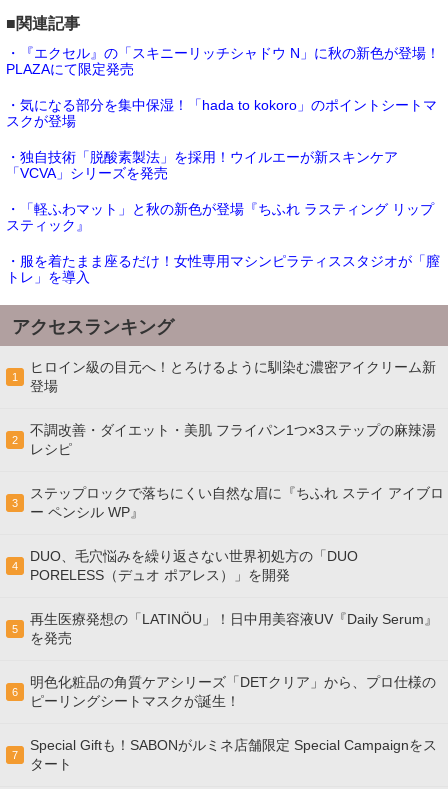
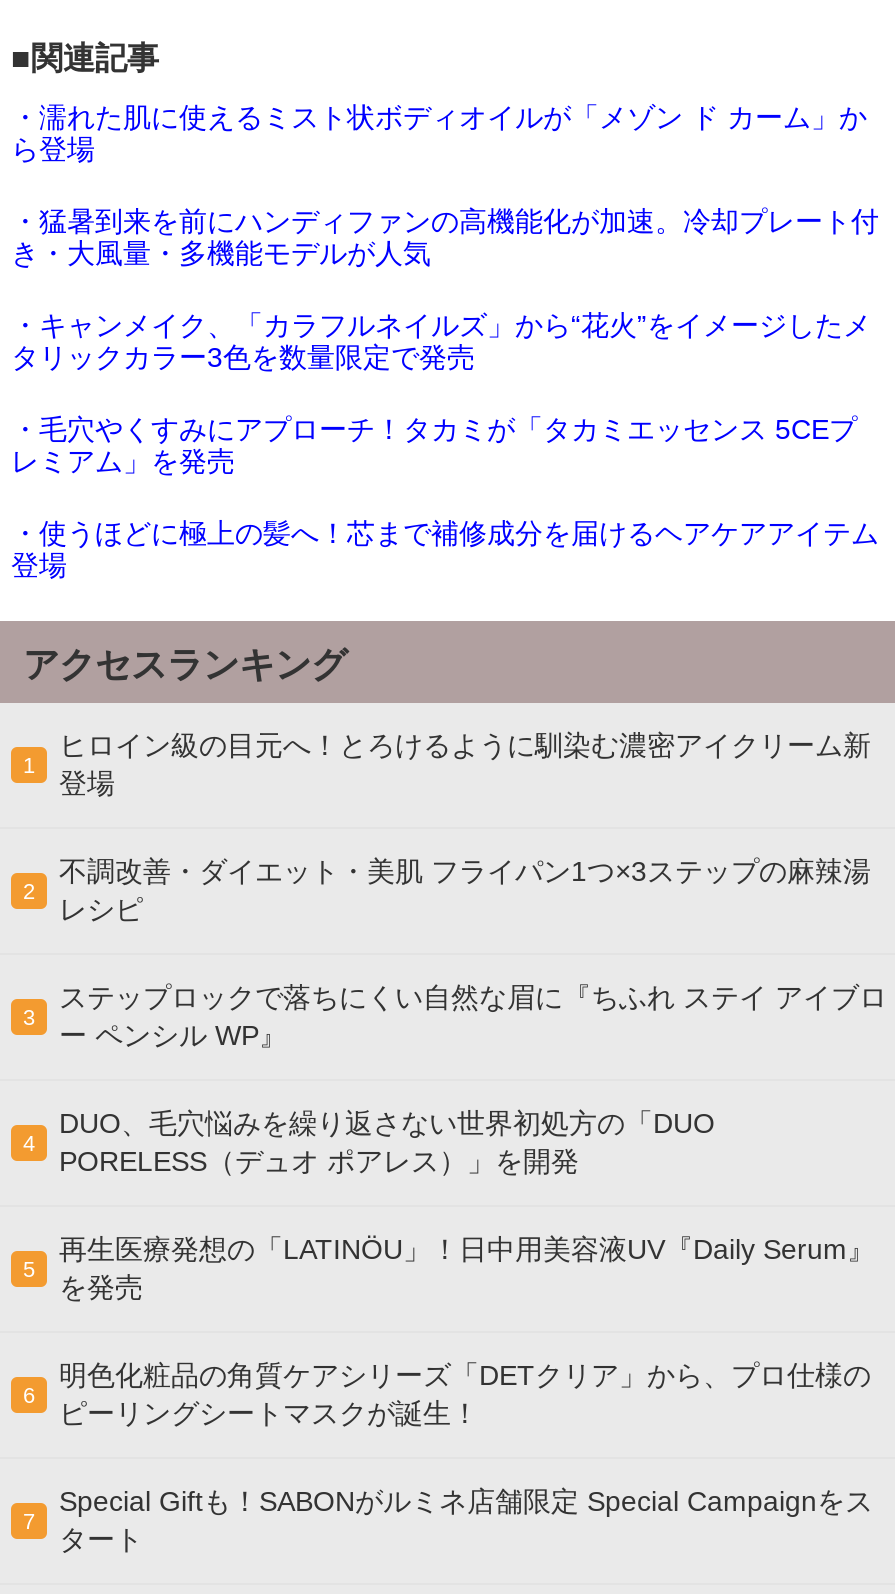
[6,45,440,77] ・『エクセル』の「スキニーリッチシャドウ N」に秋の新色が登場！ | PLAZAにて限定発売 -> [11,101,867,165] ・濡れた肌に使えるミスト状ボディオイルが「メゾン ド カーム」か | ら登場
[6,97,437,129] ・気になる部分を集中保湿！「hada to kokoro」のポイントシートマ | スクが登場 -> [11,205,879,269] ・猛暑到来を前にハンディファンの高機能化が加速。冷却プレート付 | き・大風量・多機能モデルが人気
[6,149,398,181] ・独自技術「脱酸素製法」を採用！ウイルエーが新スキンケア | 「VCVA」シリーズを発売 -> [11,309,871,373] ・キャンメイク、「カラフルネイルズ」から“花火”をイメージしたメ | タリックカラー3色を数量限定で発売
[6,201,434,233] ・「軽ふわマット」と秋の新色が登場『ちふれ ラスティング リップ | スティック』 -> [11,413,857,477] ・毛穴やくすみにアプローチ！タカミが「タカミエッセンス 5CEプ | レミアム」を発売
[6,253,440,285] ・服を着たまま座るだけ！女性専用マシンピラティススタジオが「膣 | トレ」を導入 -> [11,517,879,581] ・使うほどに極上の髪へ！芯まで補修成分を届けるヘアケアアイテム | 登場

